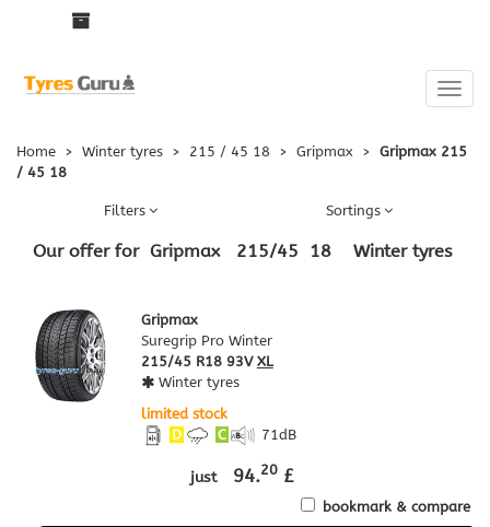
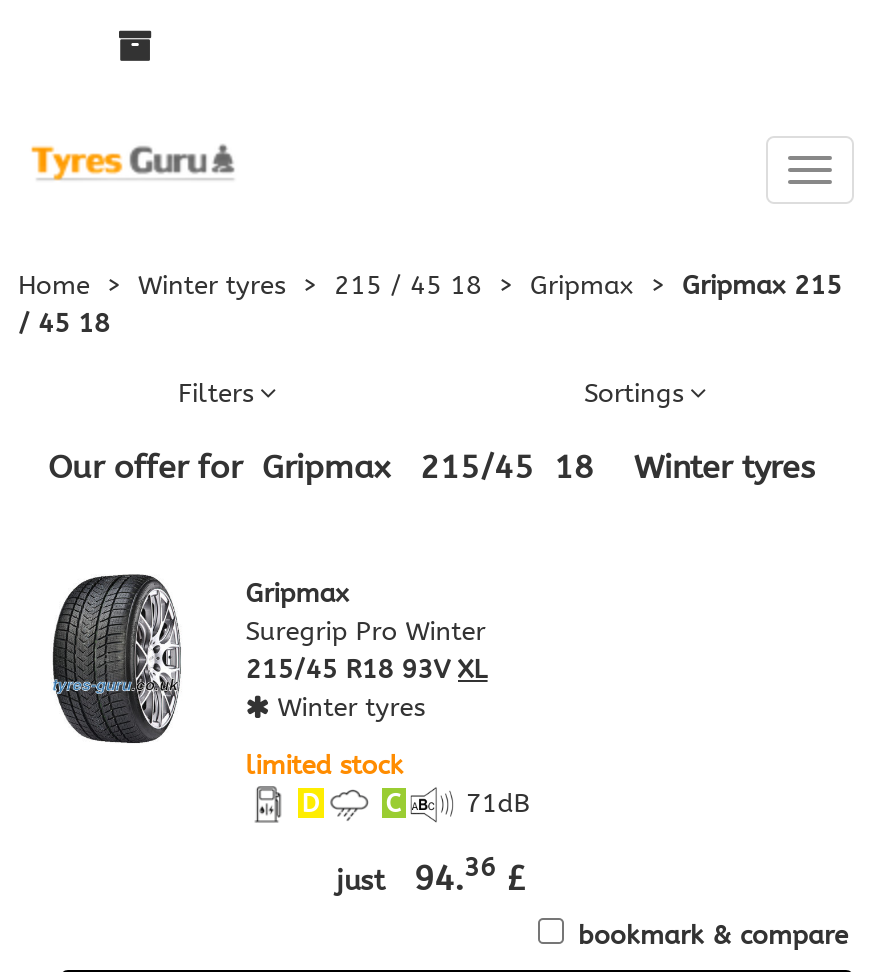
[190,462,294,486] just 94.20 £ -> [336,853,526,898] just 94.36 £

